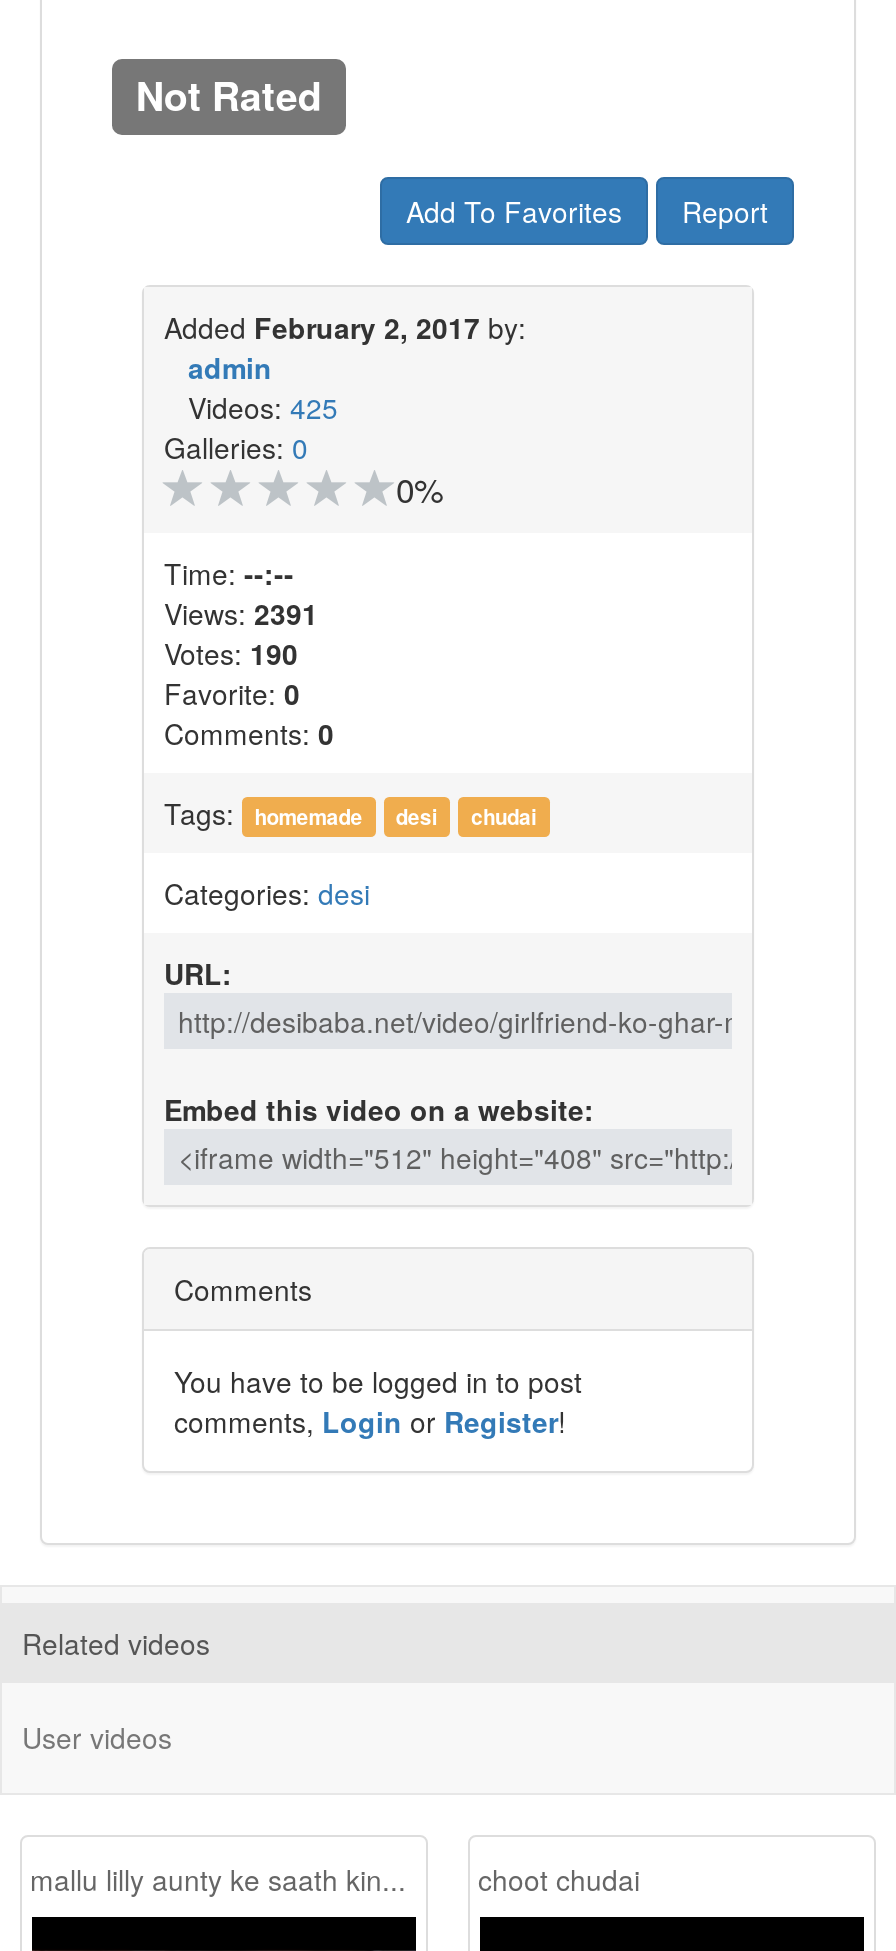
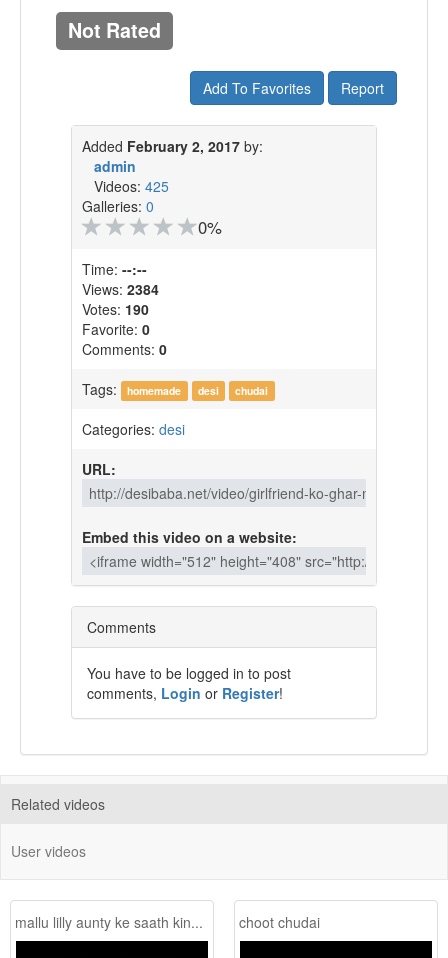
[164,593,318,633] Views: 2391 -> [82,279,159,299] Views: 2384

